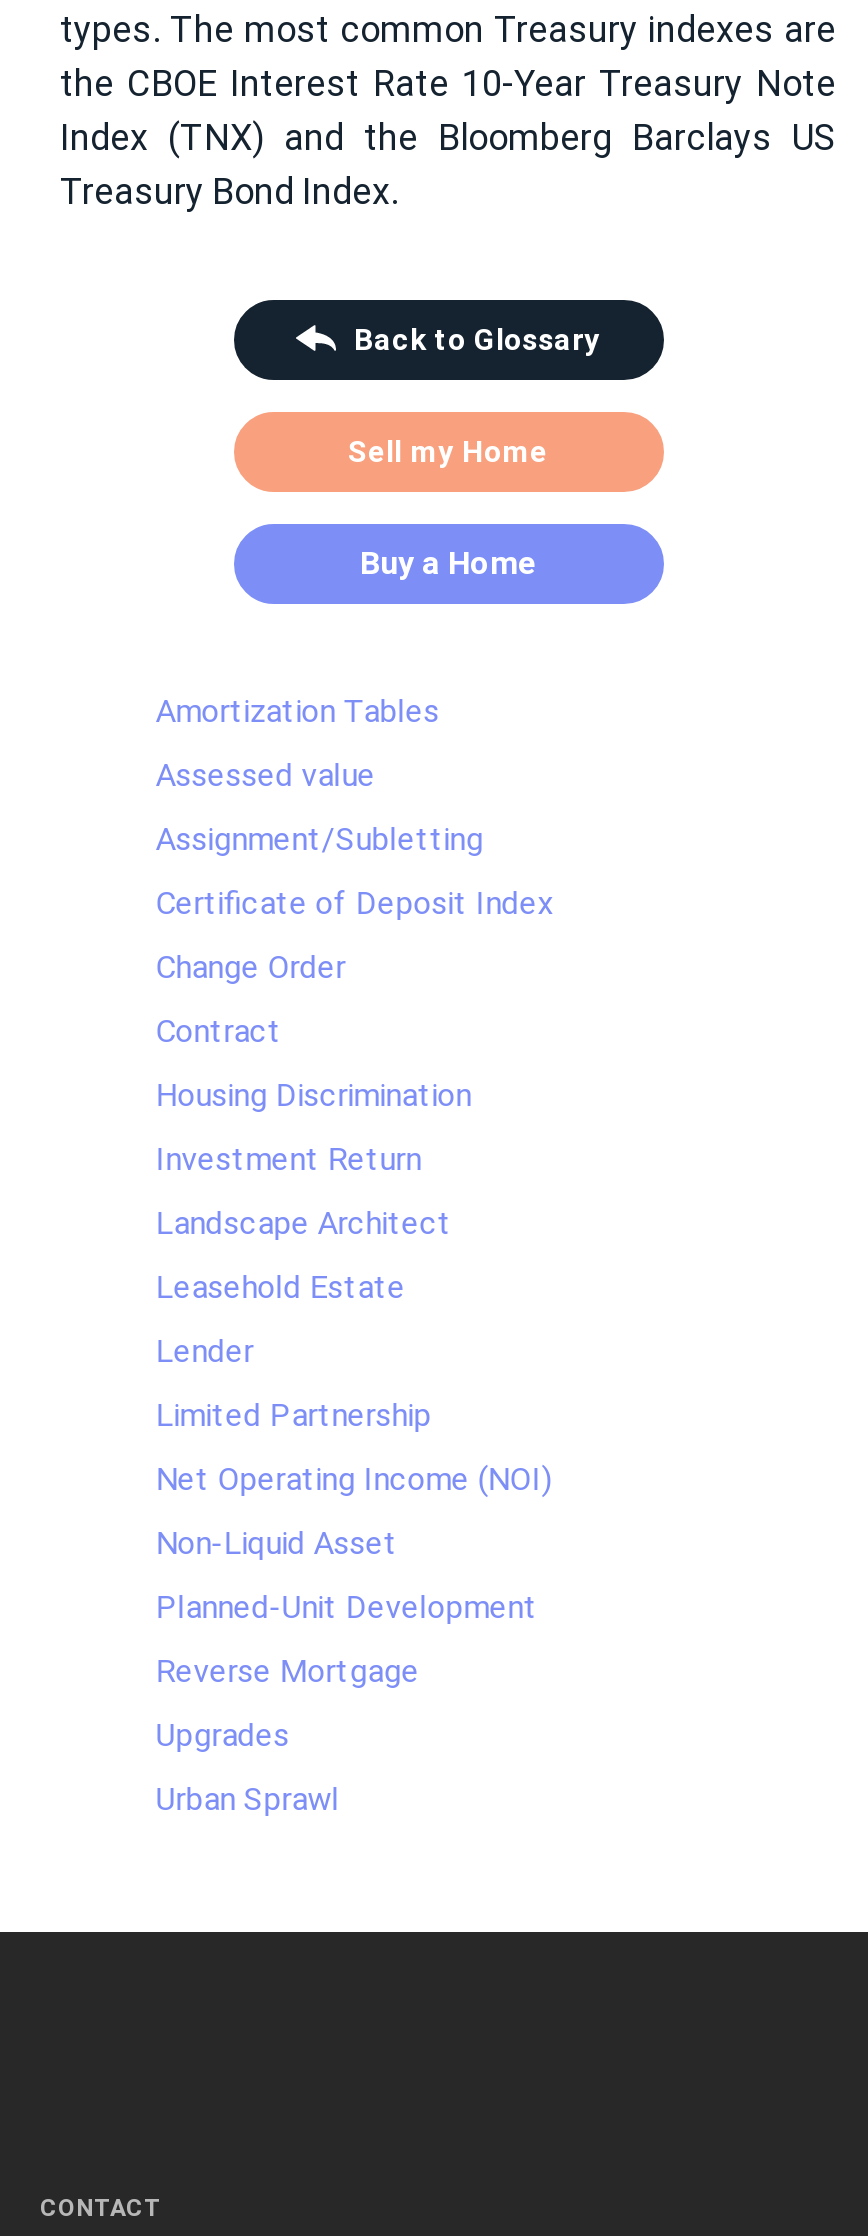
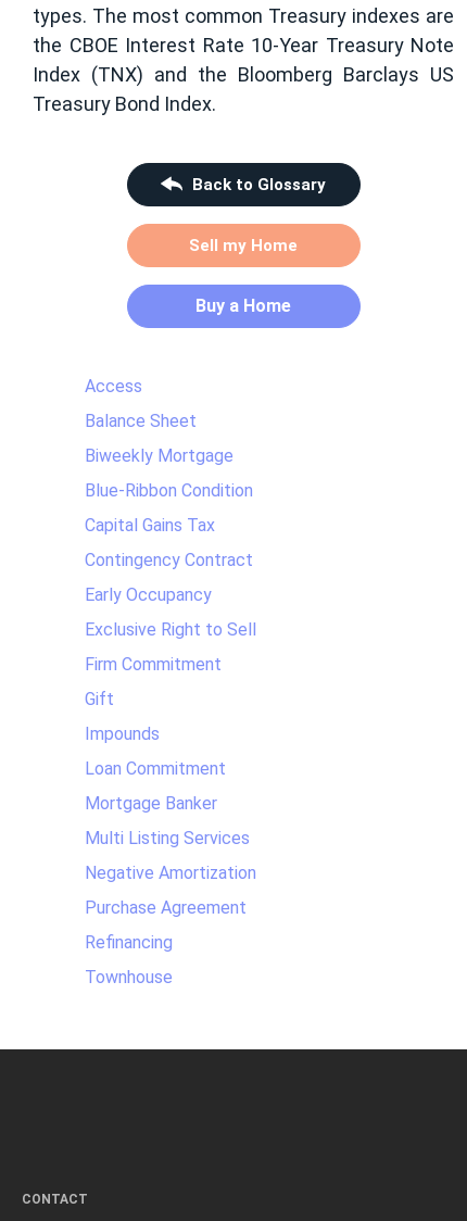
[155,692,439,730] Amortization Tables -> [84,376,142,396] Access
[155,756,375,794] Assessed value -> [84,411,196,431] Balance Sheet
[155,820,483,858] Assignment/Subletting -> [84,445,233,466] Biweekly Mortgage
[155,884,553,922] Certificate of Deposit Index -> [84,480,253,501] Blue-Ribbon Condition
[155,948,345,986] Change Order -> [84,515,215,536] Capital Gains Tax
[155,1012,281,1050] Contract -> [84,550,253,570] Contingency Contract
[155,1076,471,1114] Housing Discrimination -> [84,584,211,605] Early Occupancy
[155,1140,421,1178] Investment Return -> [84,619,256,640] Exclusive Right to Sell
[155,1204,451,1242] Landscape Architect -> [84,654,221,675] Firm Commitment
[155,1268,405,1306] Leasehold Estate -> [84,689,114,709] Gift
[155,1332,253,1370] Lender -> [84,723,159,744] Impounds
[155,1396,431,1434] Limited Partnership -> [84,758,226,779] Loan Commitment
[155,1460,551,1498] Net Operating Income (NOI) -> [84,793,217,814] Mortgage Banker
[155,1524,397,1562] Non-Liquid Asset -> [84,828,249,848] Multi Listing Services
[155,1588,537,1626] Planned-Unit Development -> [84,863,256,883] Negative Amortization
[155,1652,419,1690] Reverse Mortgage -> [84,897,246,918] Purchase Agreement
[155,1716,289,1754] Upgrades -> [84,932,172,953] Refinancing
[155,1780,339,1818] Urban Sprawl -> [84,967,172,987] Townhouse

